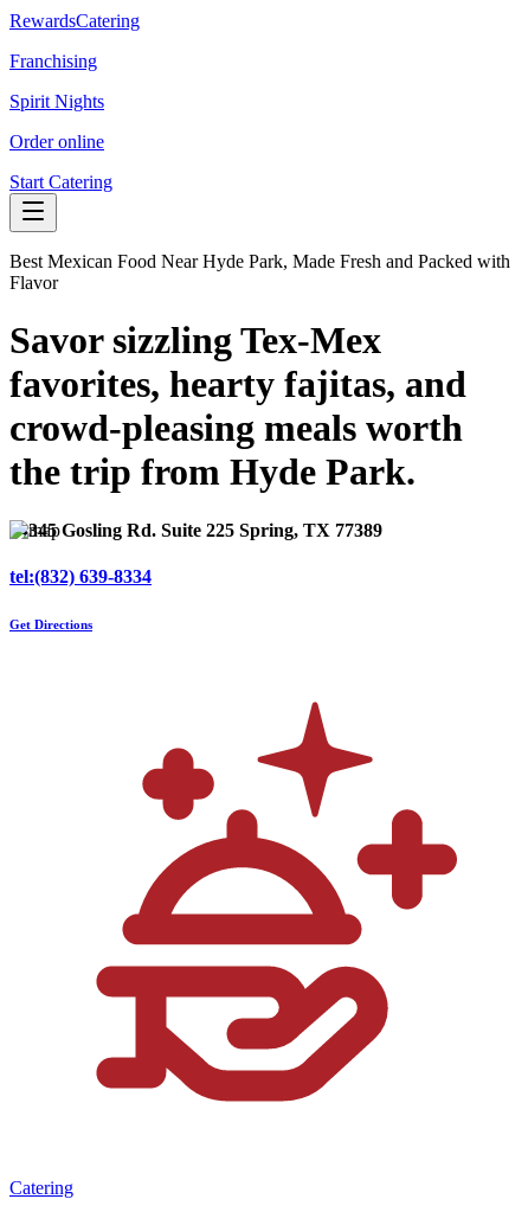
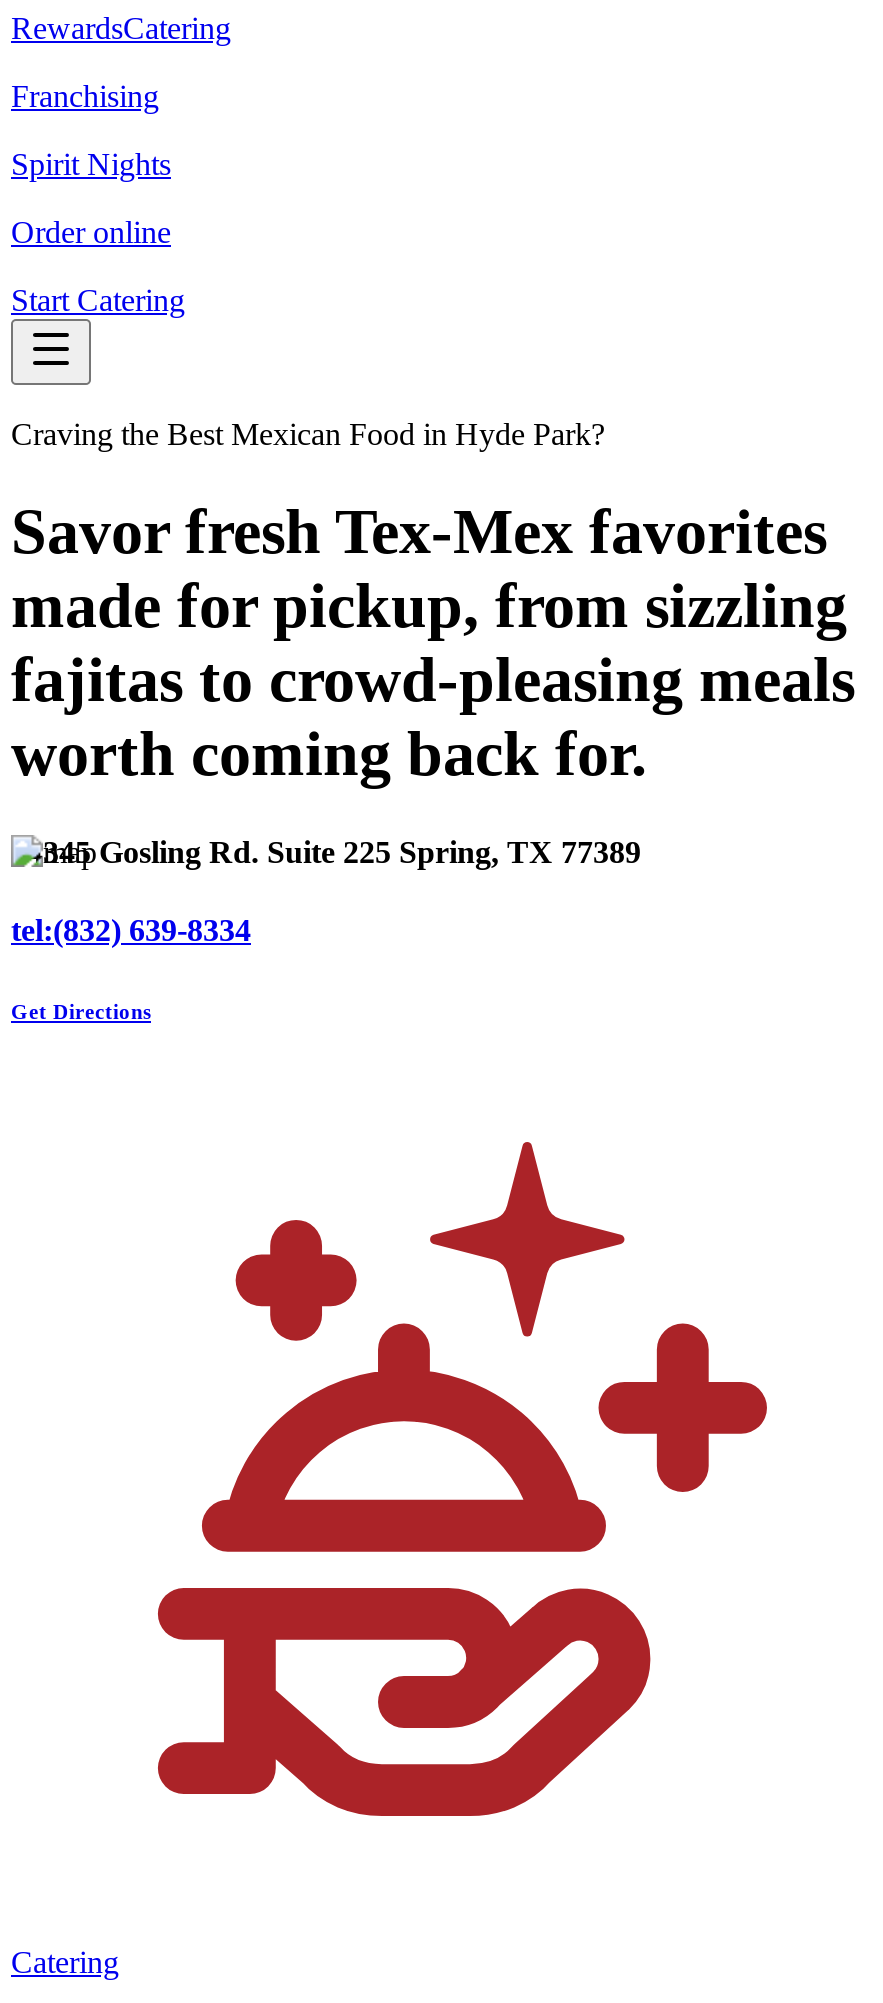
[9,251,510,293] Best Mexican Food Near Hyde Park, Made Fresh and Packed with | Flavor -> [11,417,605,451] Craving the Best Mexican Food in Hyde Park?
[9,319,466,493] Savor sizzling Tex-Mex | favorites, hearty fajitas, and | crowd-pleasing meals worth | the trip from Hyde Park. -> [11,496,855,790] Savor fresh Tex-Mex favorites | made for pickup, from sizzling | fajitas to crowd-pleasing meals | worth coming back for.

